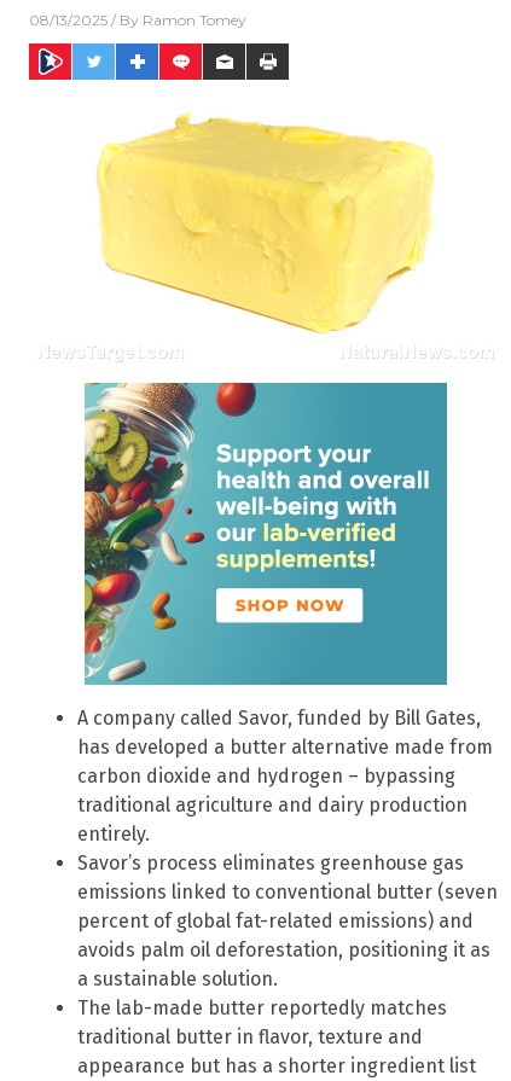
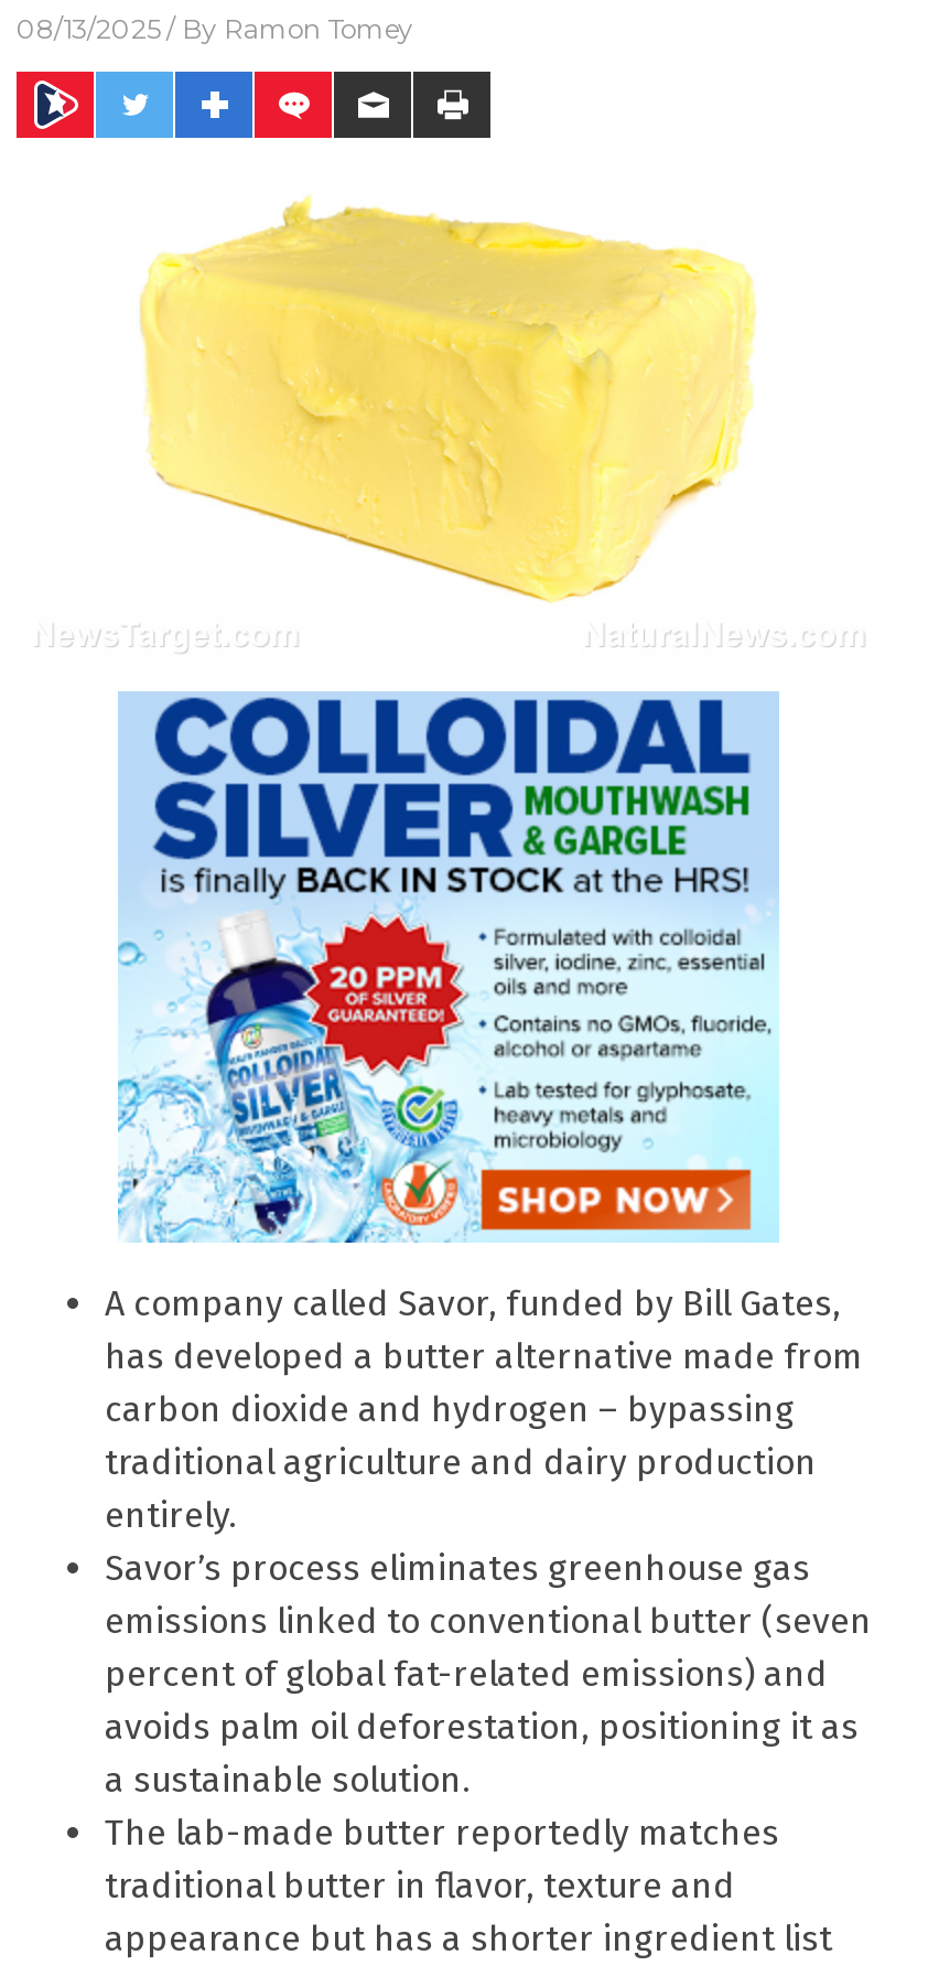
[83,382,448,686] [image] -> [116,691,777,1243] [image]

